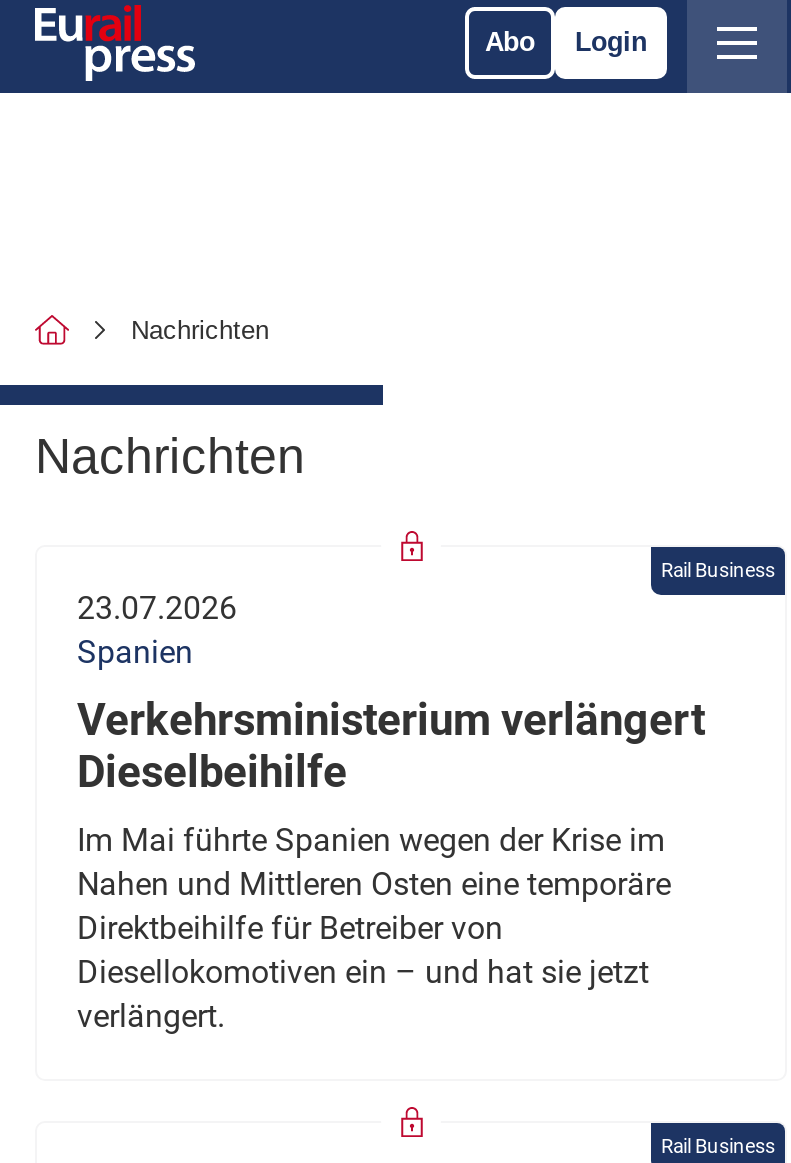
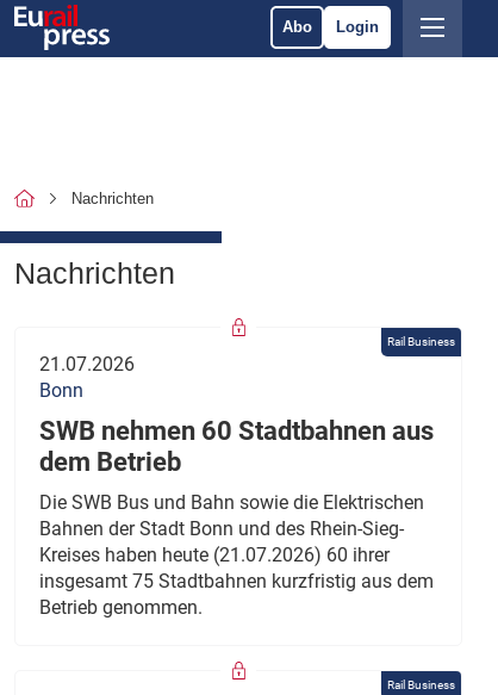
[77,589,237,671] 23.07.2026 | Spanien -> [39,353,135,402] 21.07.2026 | Bonn
[77,695,705,797] Verkehrsministerium verlängert | Dieselbeihilfe -> [39,416,434,477] SWB nehmen 60 Stadtbahnen aus | dem Betrieb
[77,821,671,1035] Im Mai führte Spanien wegen der Krise im | Nahen und Mittleren Osten eine temporäre | Direktbeihilfe für Betreiber von | Diesellokomotiven ein – und hat sie jetzt | verlängert. -> [39,491,434,619] Die SWB Bus und Bahn sowie die Elektrischen | Bahnen der Stadt Bonn und des Rhein-Sieg- | Kreises haben heute (21.07.2026) 60 ihrer | insgesamt 75 Stadtbahnen kurzfristig aus dem | Betrieb genommen.

